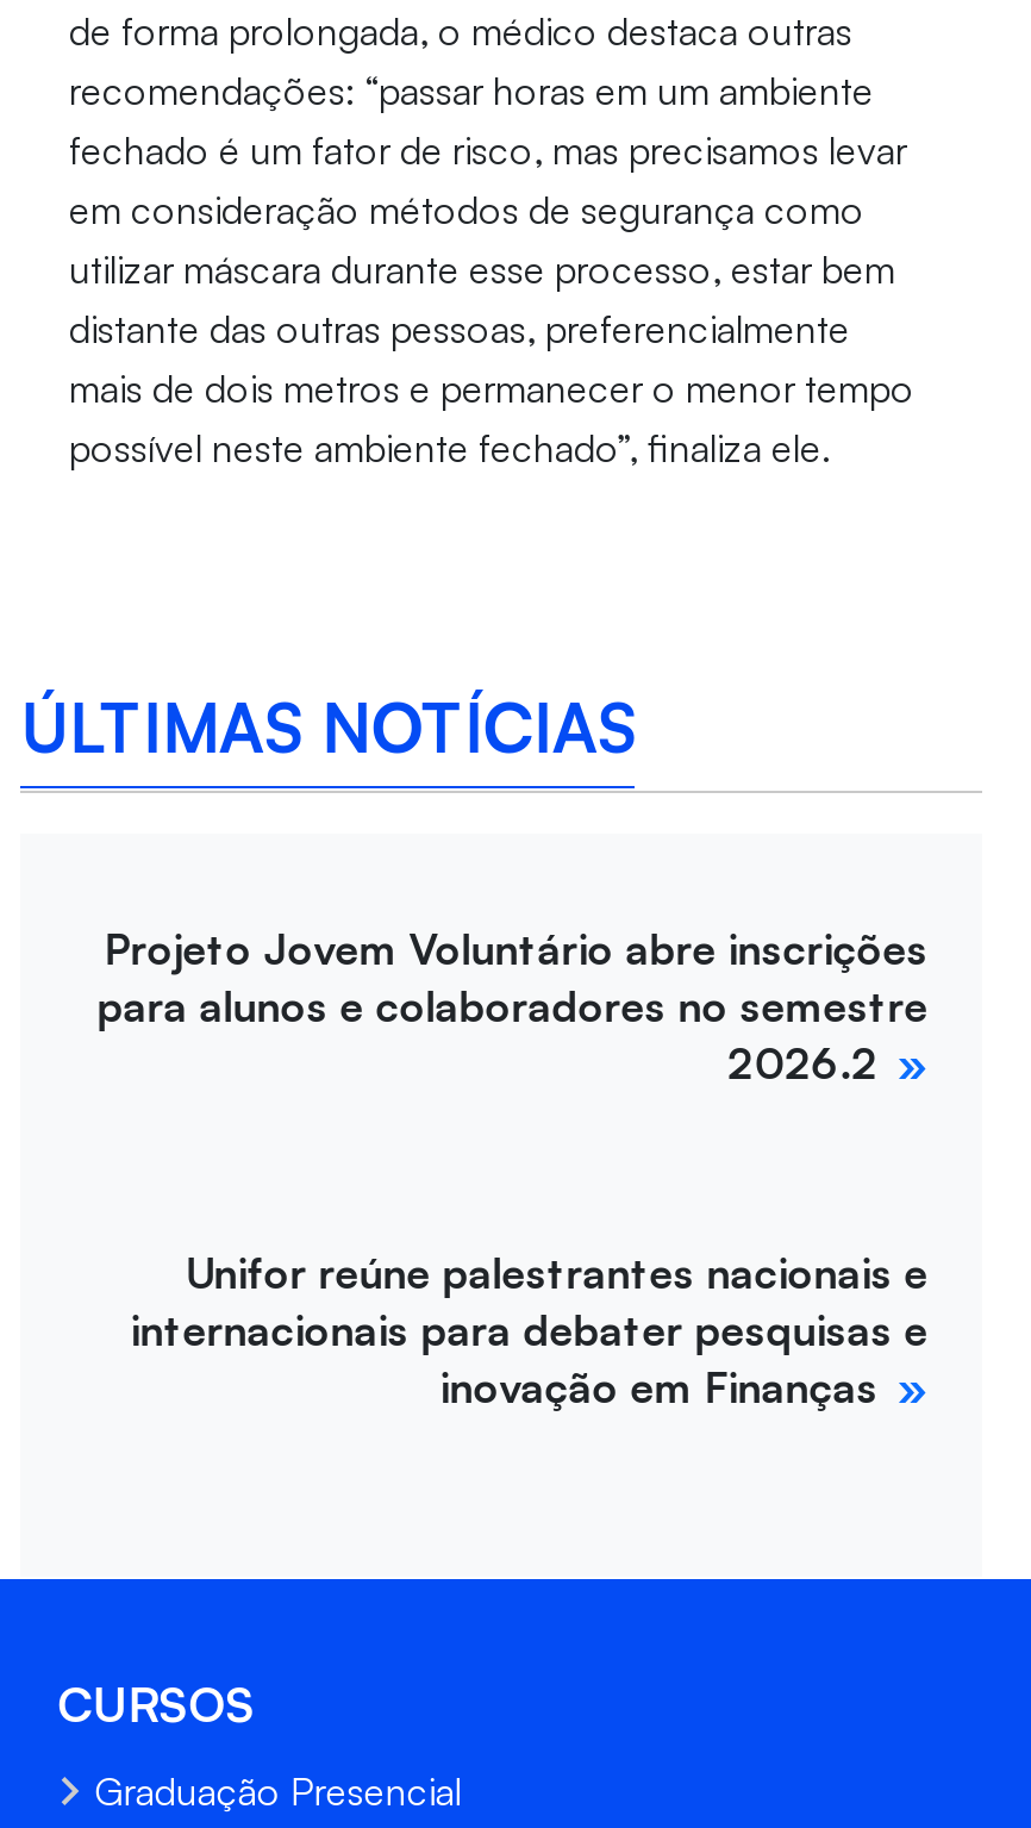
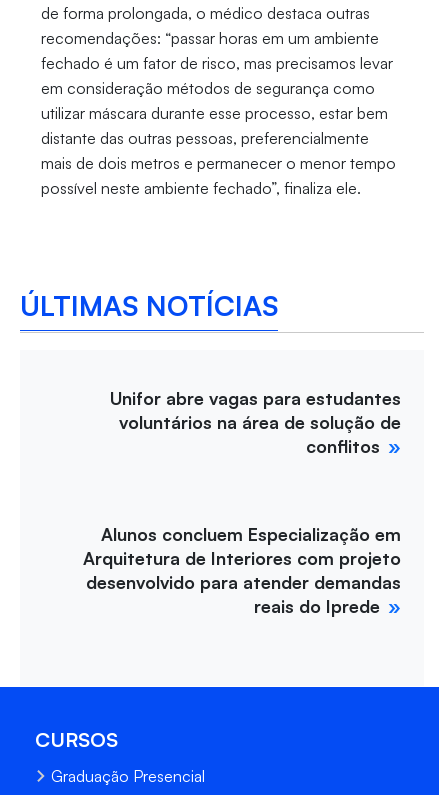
[97,922,928,1089] Projeto Jovem Voluntário abre inscrições | para alunos e colaboradores no semestre | 2026.2 -> [110,387,401,457] Unifor abre vagas para estudantes | voluntários na área de solução de | conflitos
[130,1246,928,1413] Unifor reúne palestrantes nacionais e | internacionais para debater pesquisas e | inovação em Finanças -> [83,523,401,617] Alunos concluem Especialização em | Arquitetura de Interiores com projeto | desenvolvido para atender demandas | reais do Iprede

